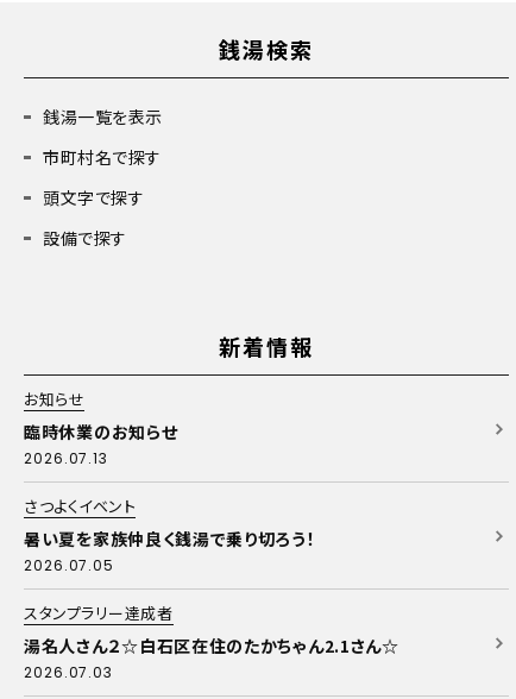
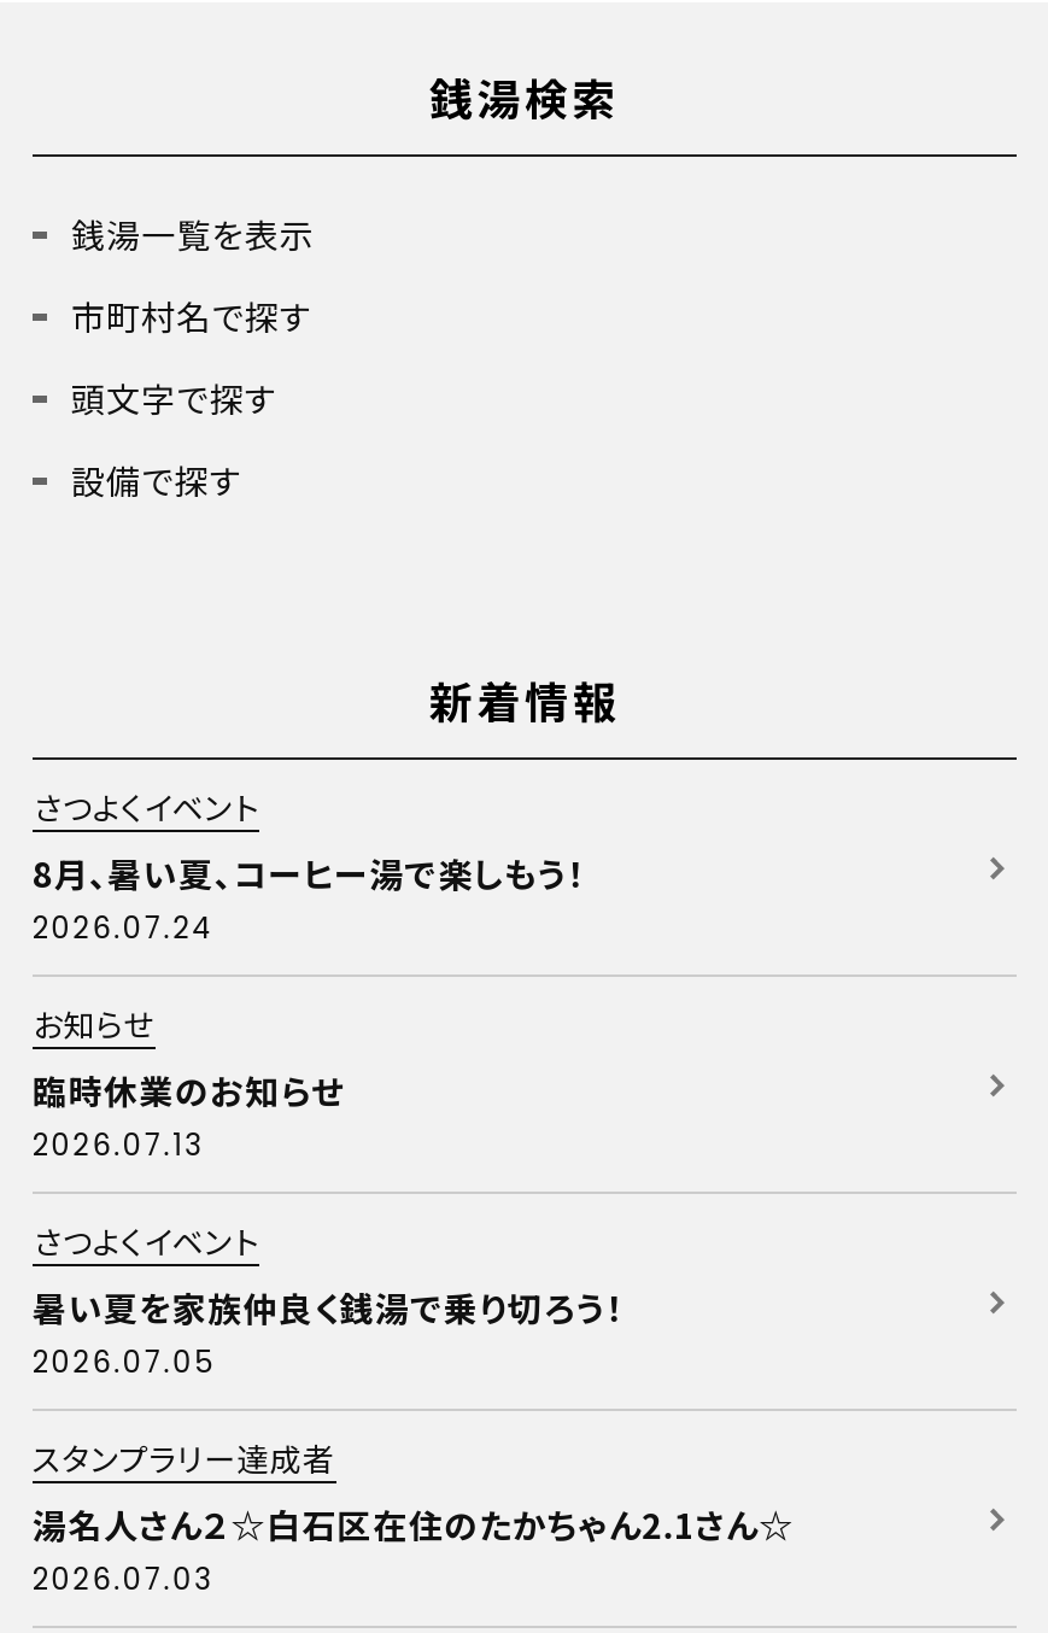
none -> [33,785,586,949] さつよくイベント | 8月、暑い夏、コーヒー湯で楽しもう！ | 2026.07.24

